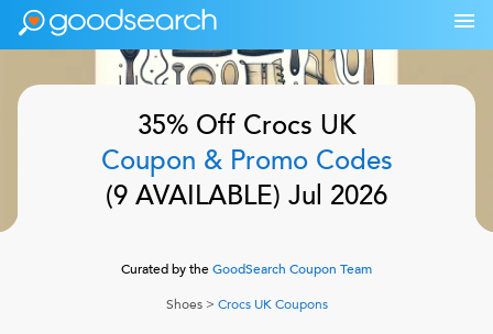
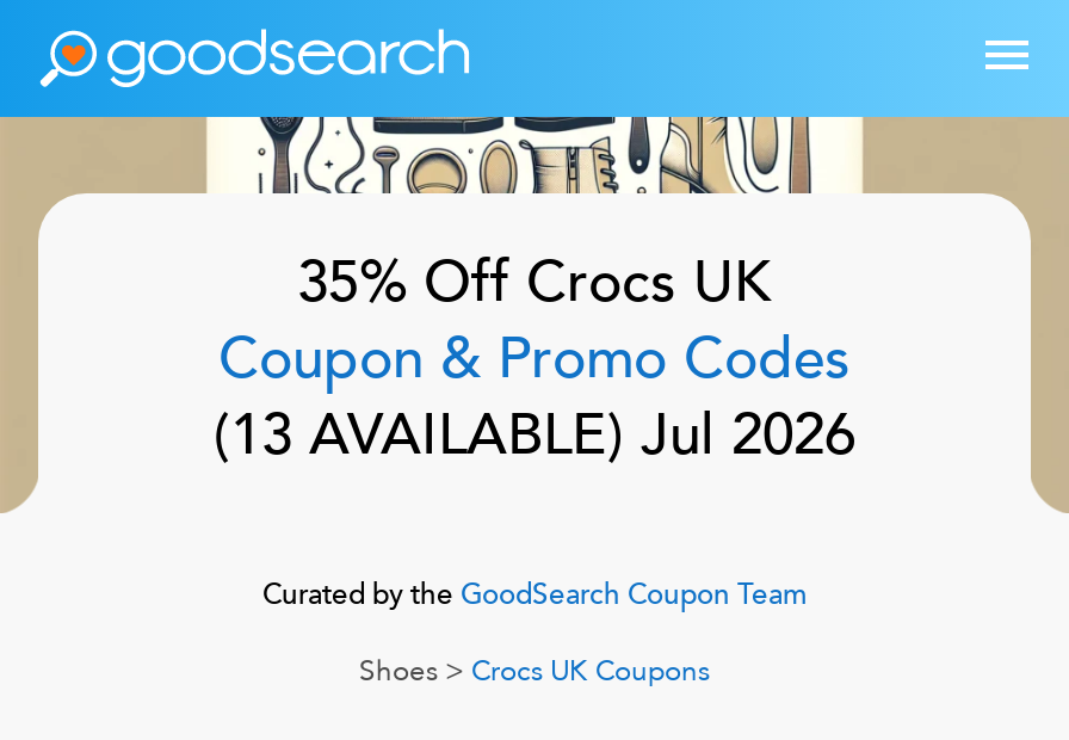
[106,178,387,214] (9 AVAILABLE) Jul 2026 -> [214,396,855,475] (13 AVAILABLE) Jul 2026

